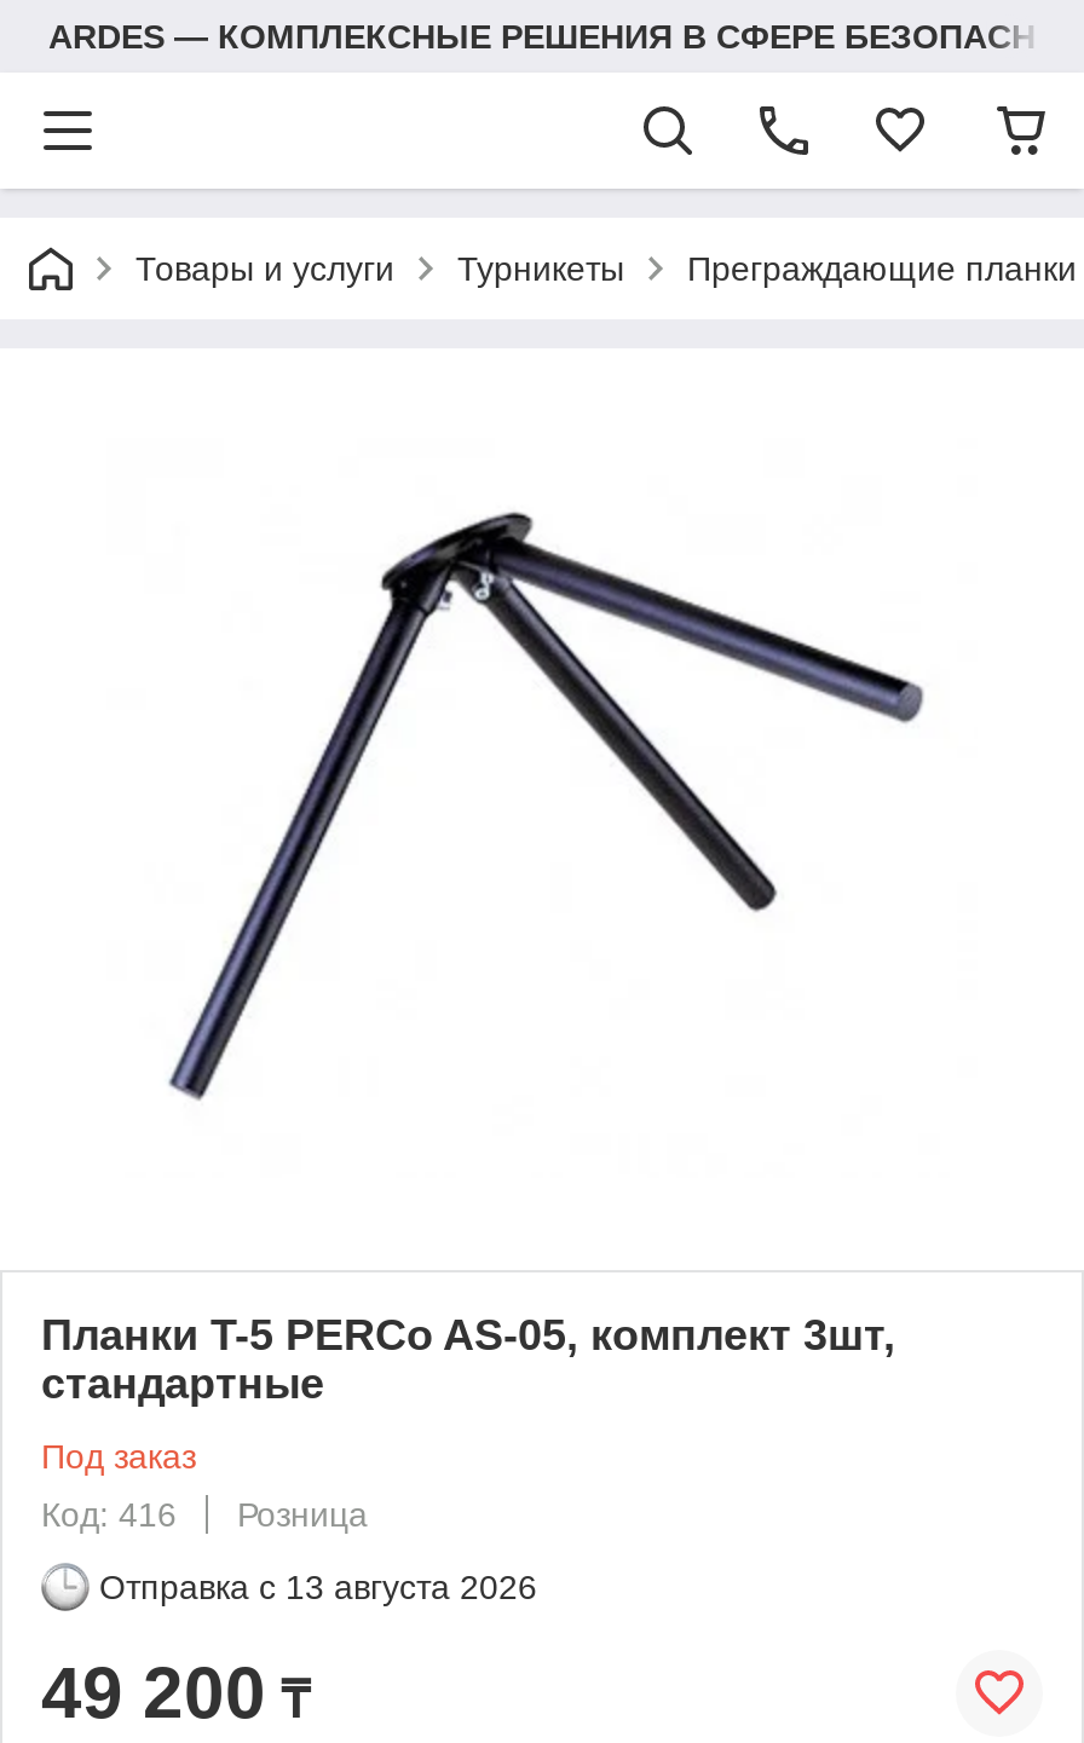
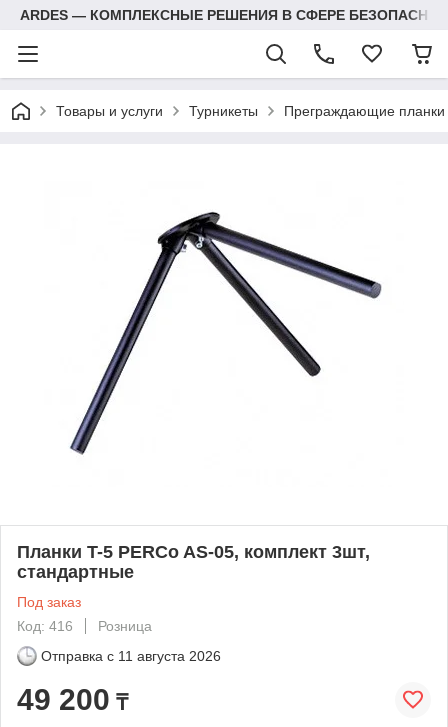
[99,1567,537,1606] Отправка с 13 августа 2026 -> [41,648,221,664] Отправка с 11 августа 2026

